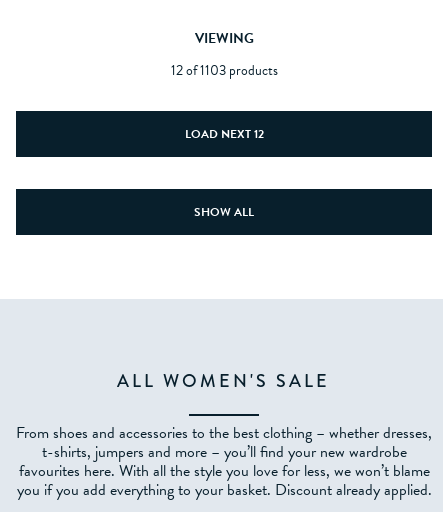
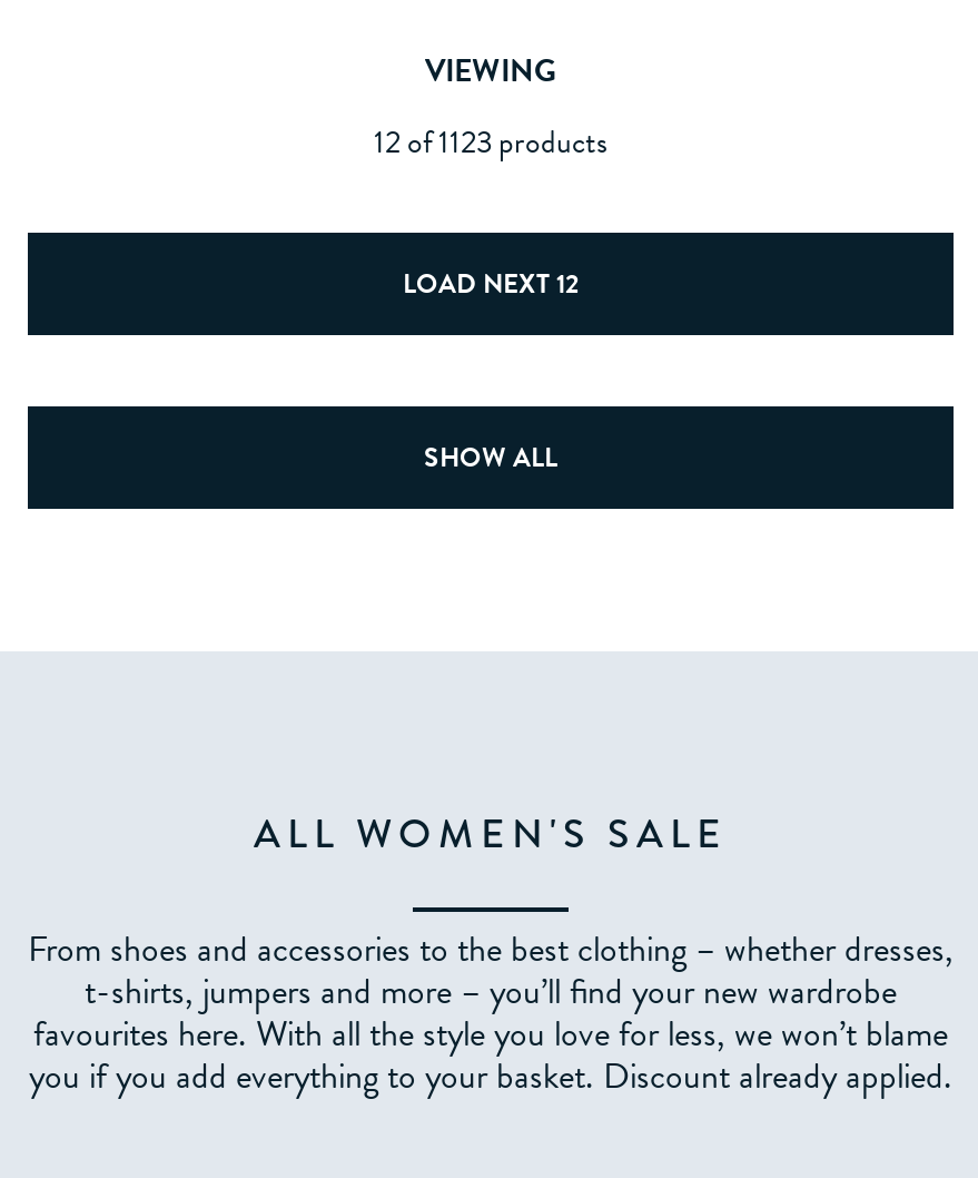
[170,60,277,81] 12 of 1103 products -> [374,119,607,165] 12 of 1123 products

